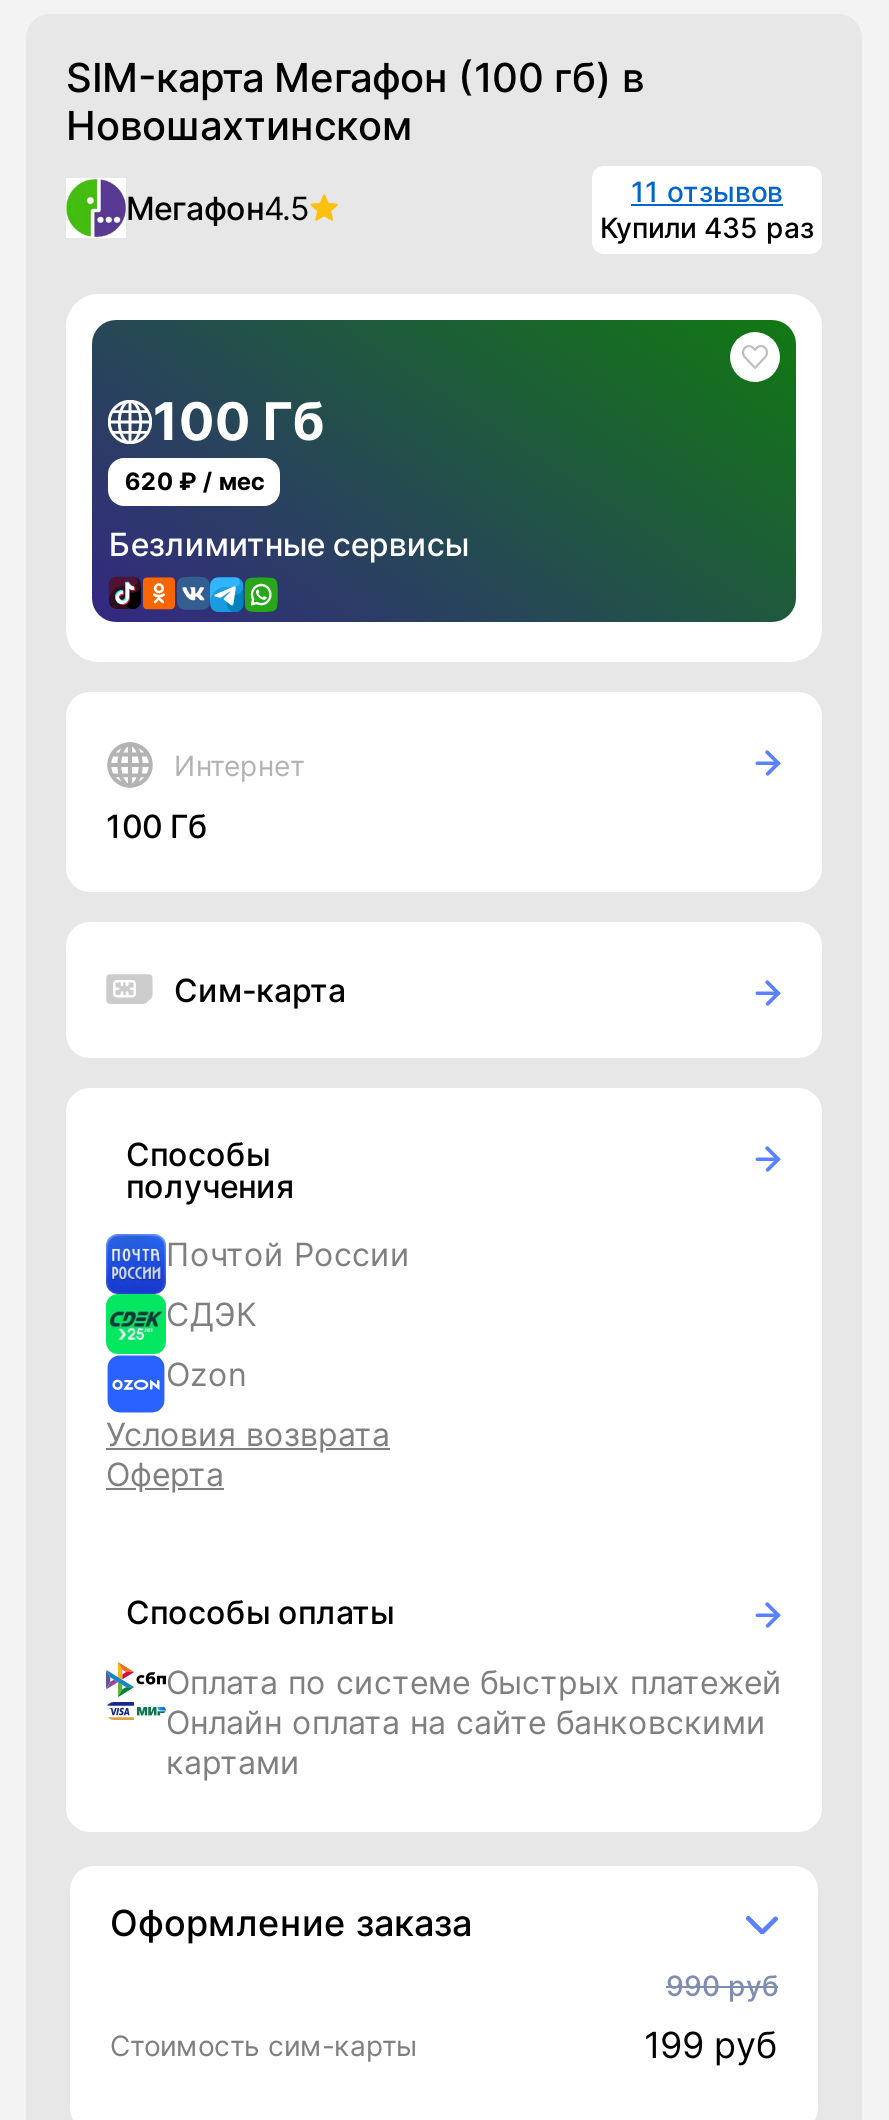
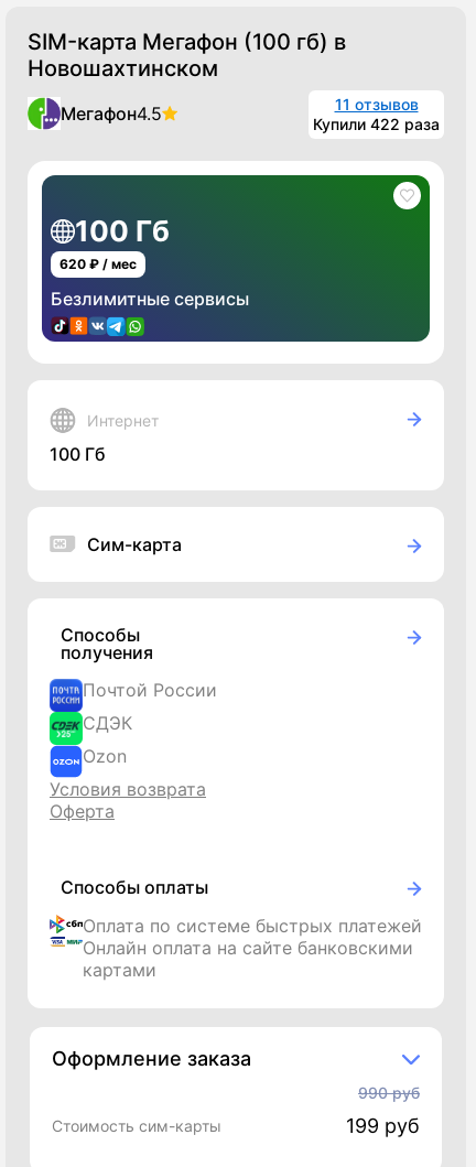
[600,210,814,244] Купили 435 раз -> [313,115,440,133] Купили 422 раза

